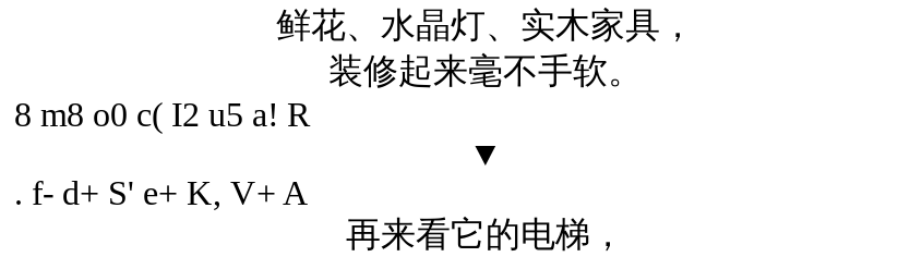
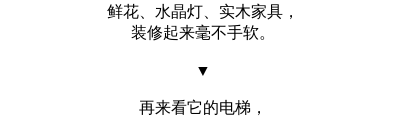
[14,95,311,132] 8 m8 o0 c( I2 u5 a! R -> none
[14,174,309,211] . f- d+ S' e+ K, V+ A -> none

